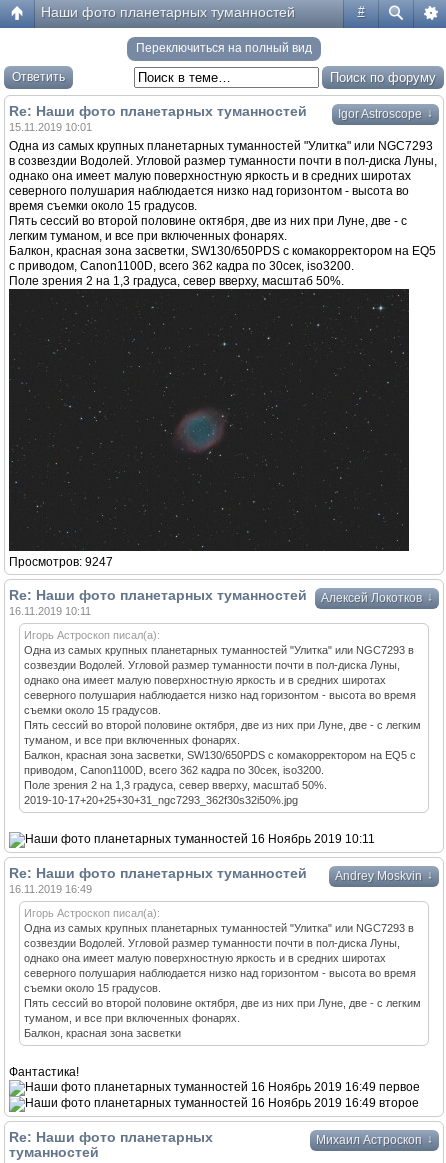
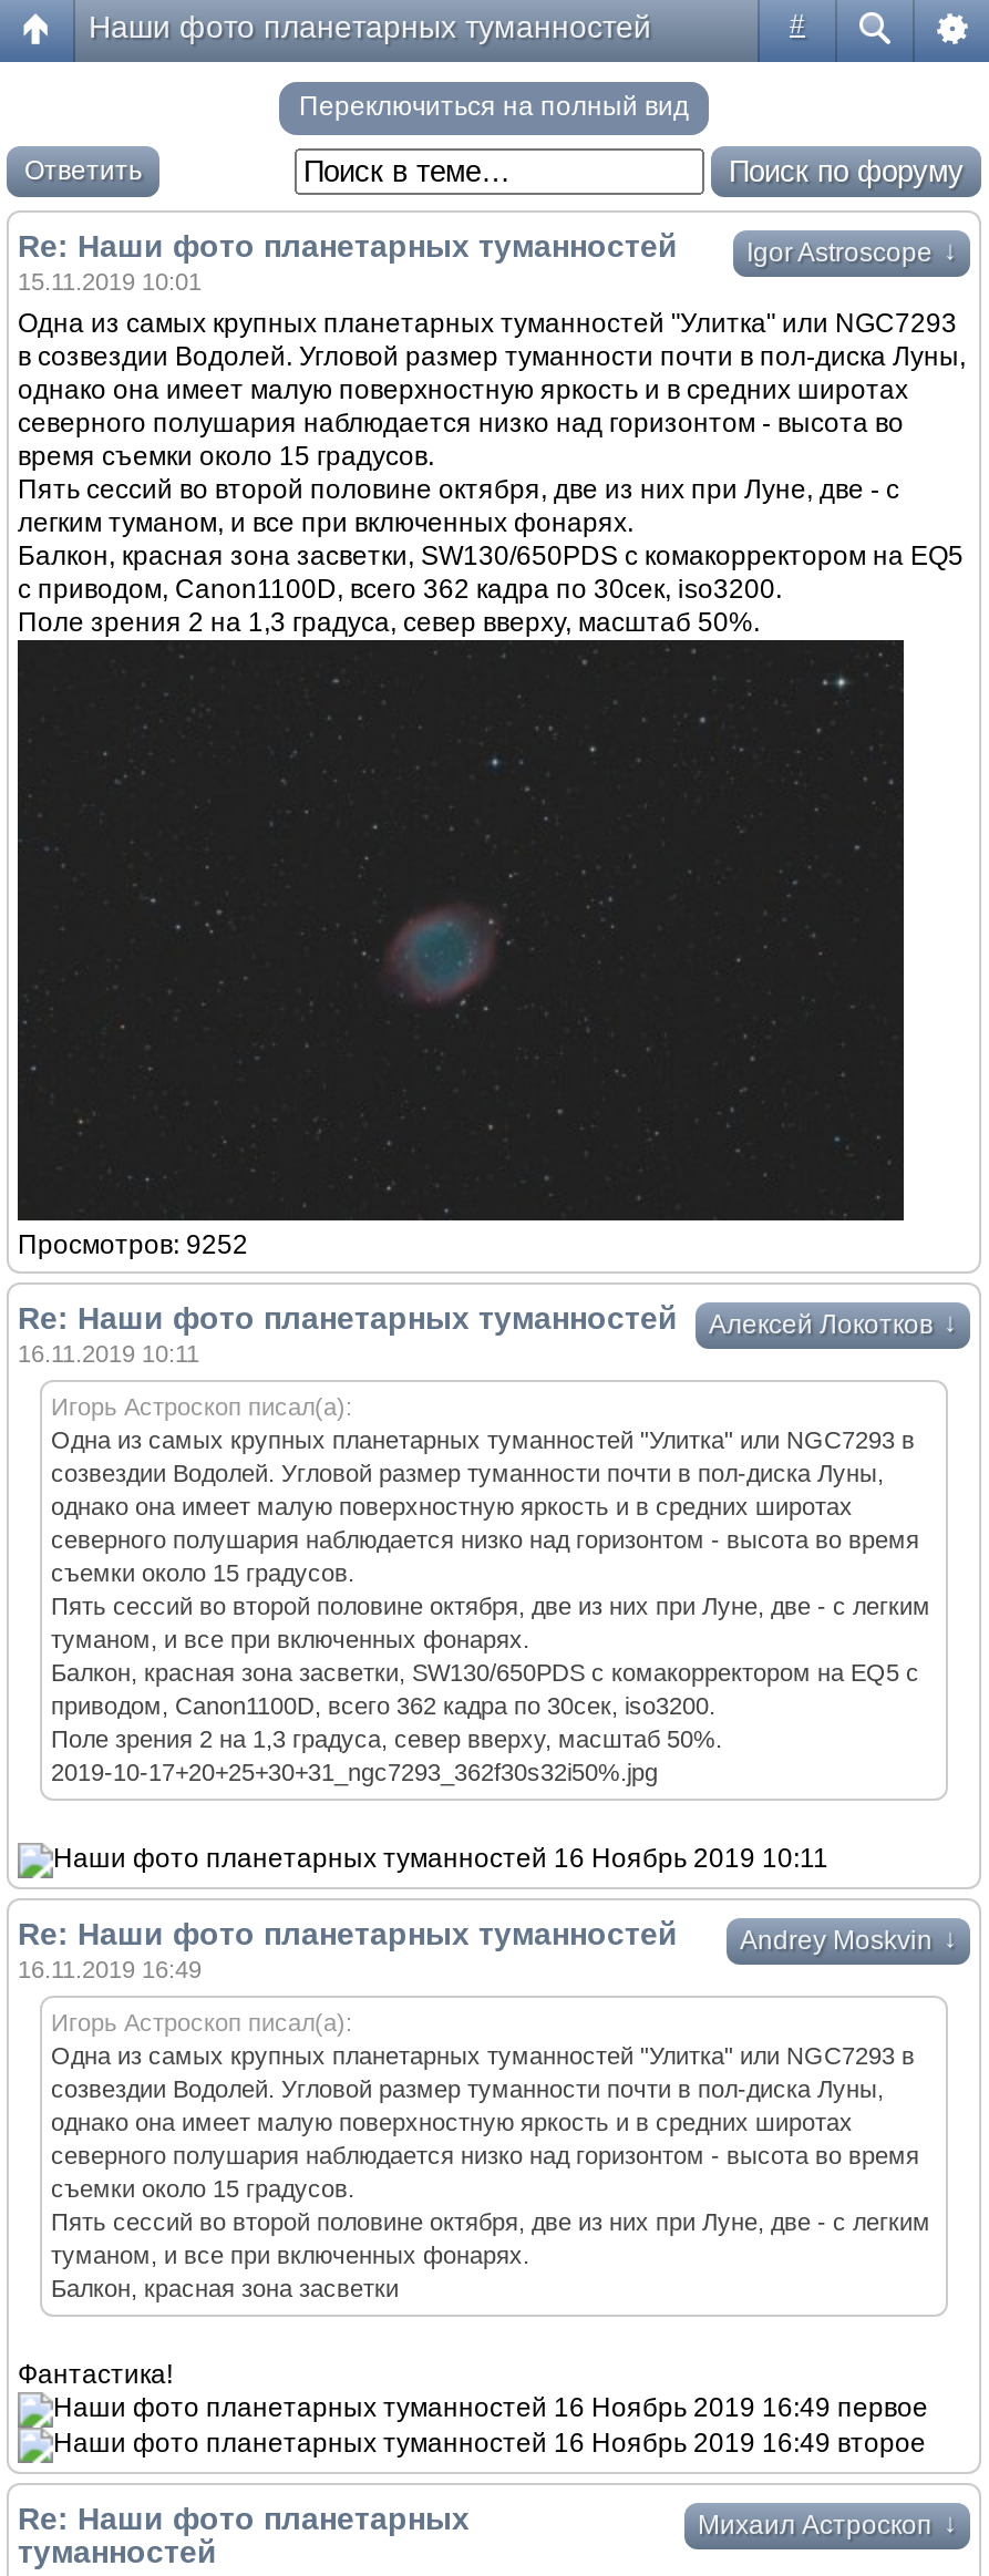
[9,555,113,569] Просмотров: 9247 -> [18,1229,248,1260] Просмотров: 9252

